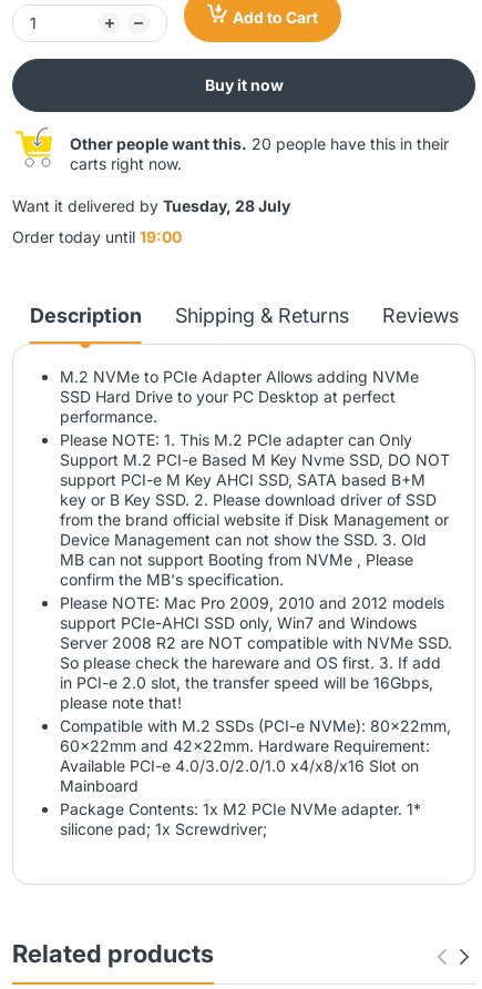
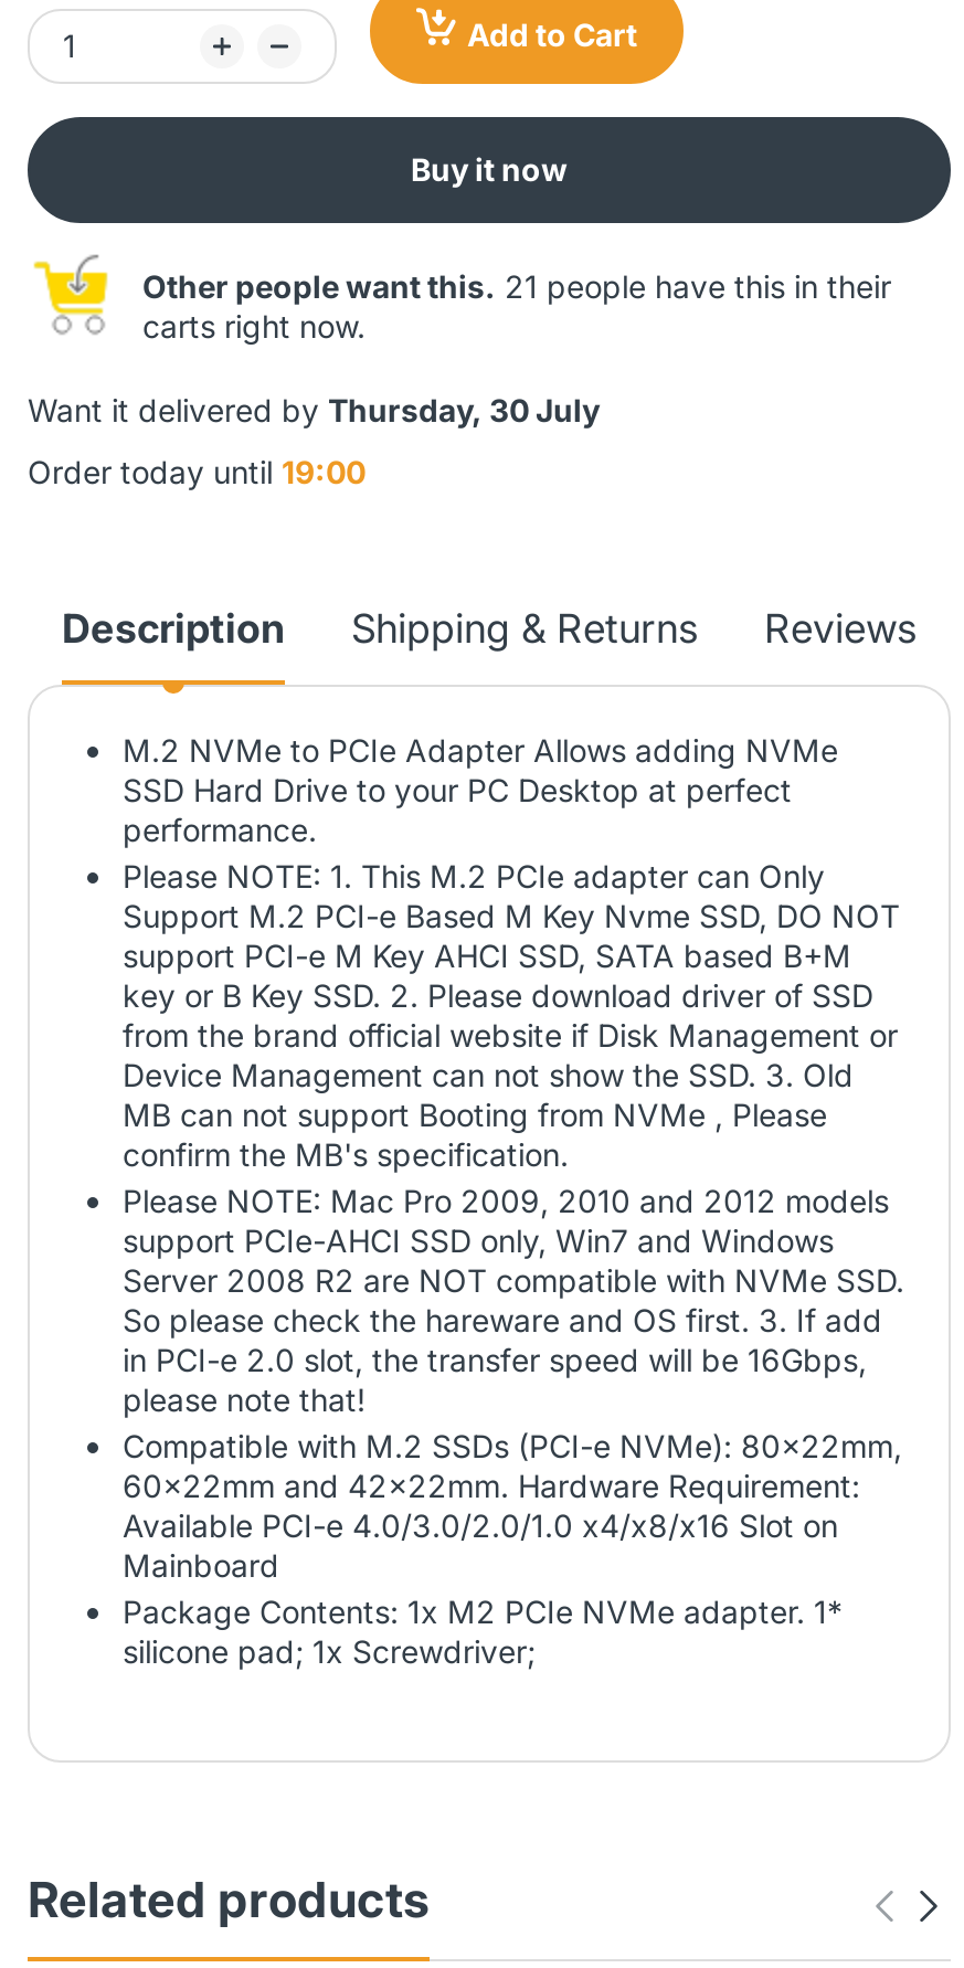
[70,134,449,152] Other people want this. 20 people have this in their -> [142,266,891,304] Other people want this. 21 people have this in their
[12,196,290,215] Want it delivered by Tuesday, 28 July -> [28,390,600,427] Want it delivered by Thursday, 30 July

